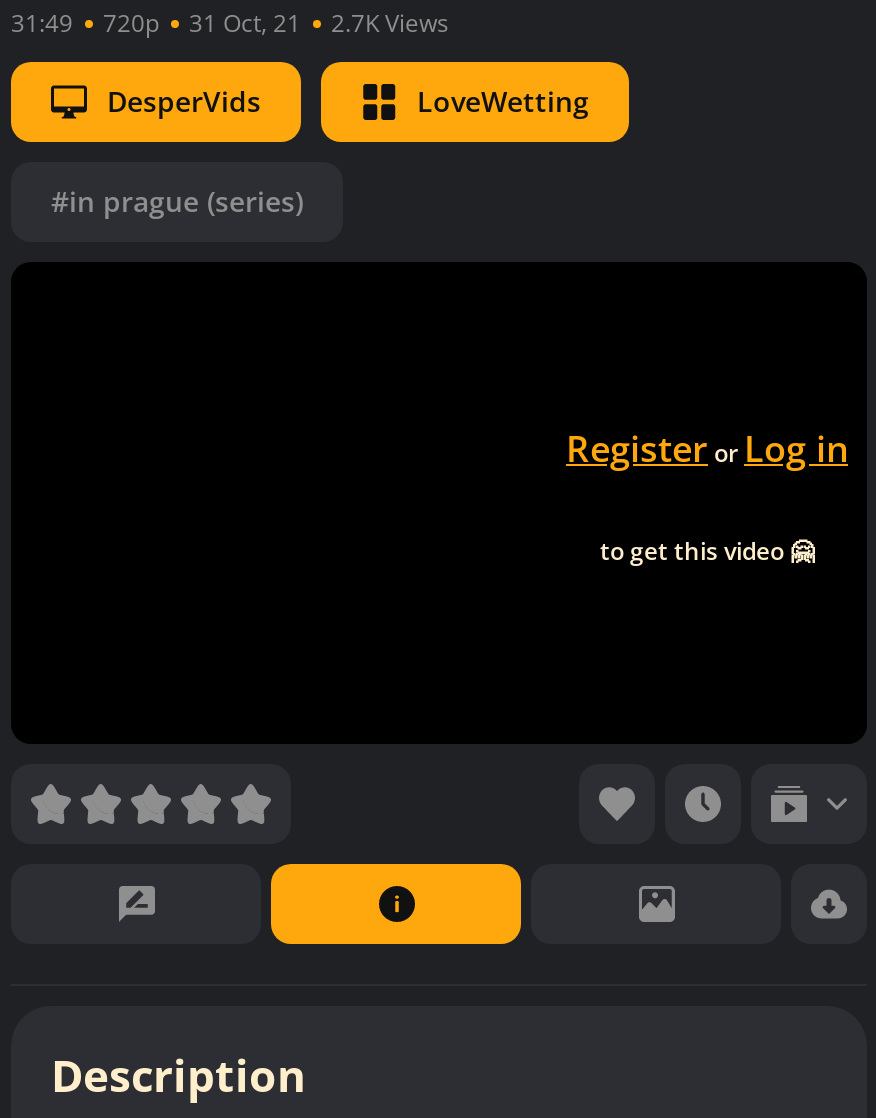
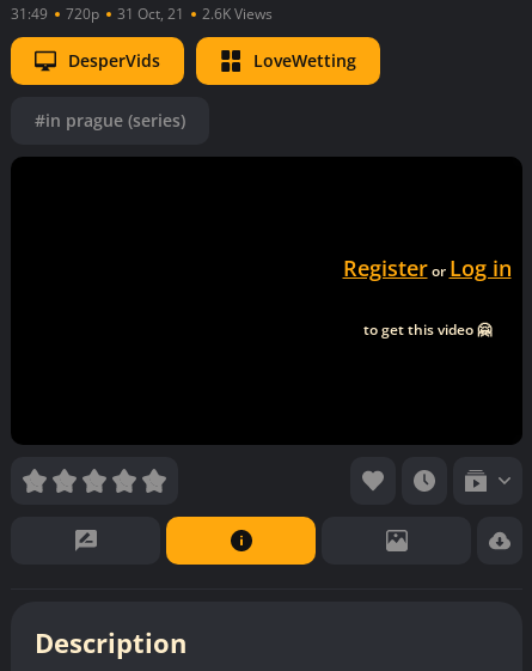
[11,6,449,40] 31:49 720p 31 Oct, 21 2.7K Views -> [11,3,273,24] 31:49 720p 31 Oct, 21 2.6K Views

